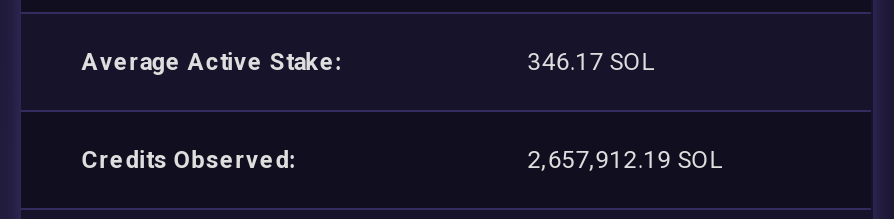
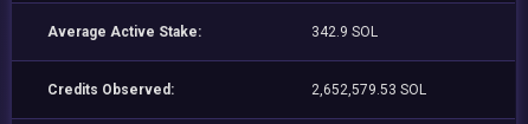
[527,48,653,76] 346.17 SOL -> [312,24,378,40] 342.9 SOL
[527,146,721,174] 2,657,912.19 SOL -> [312,81,426,98] 2,652,579.53 SOL

